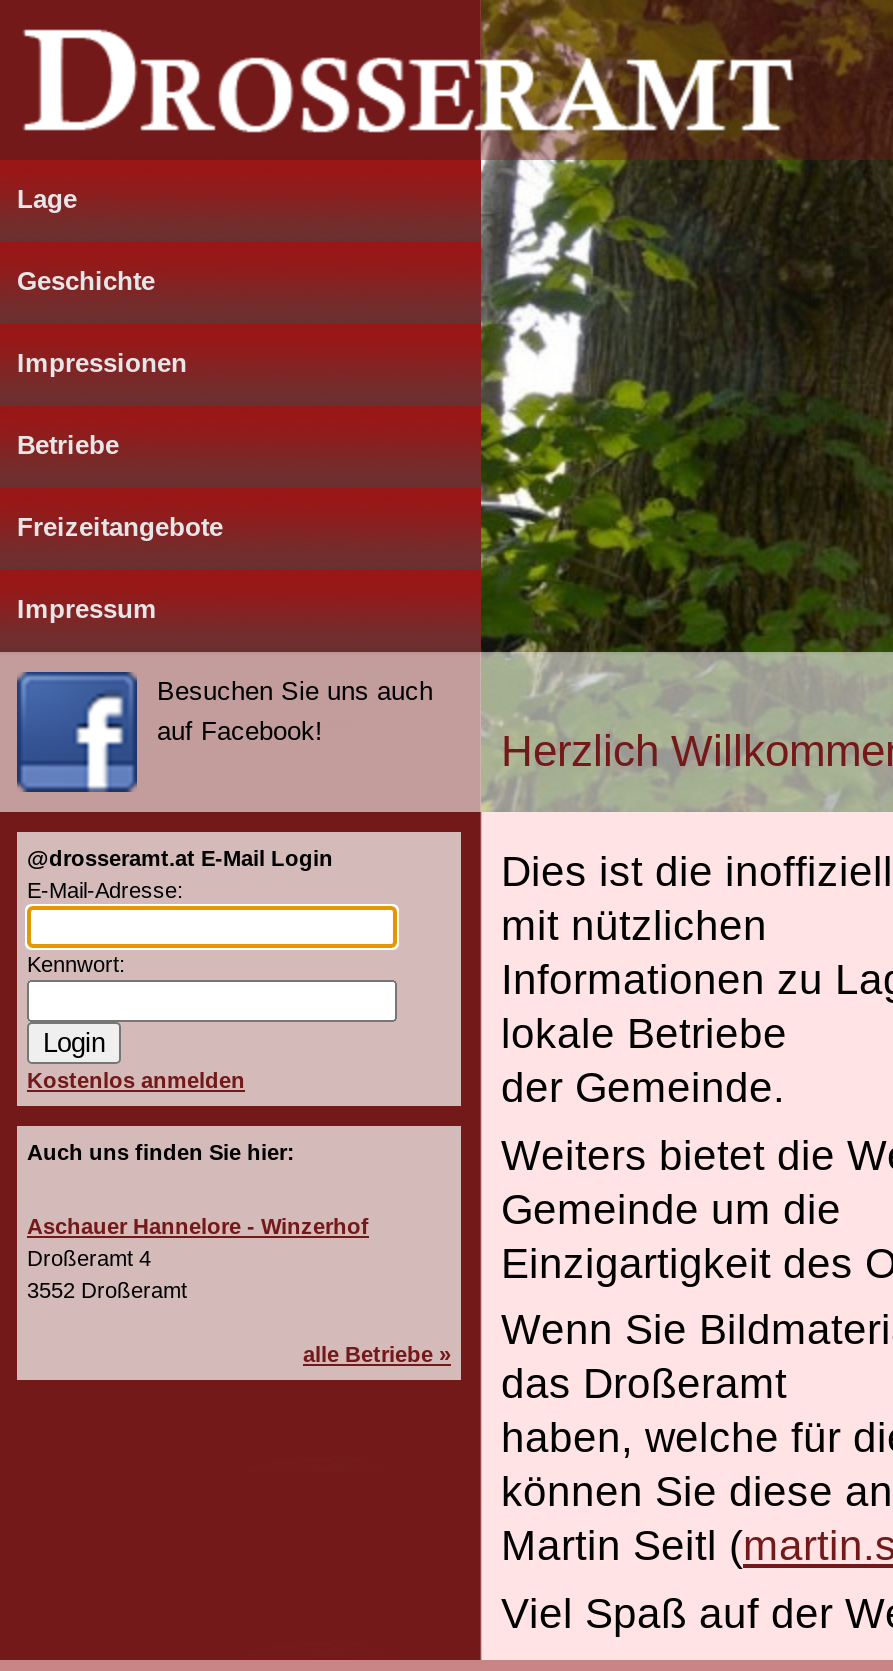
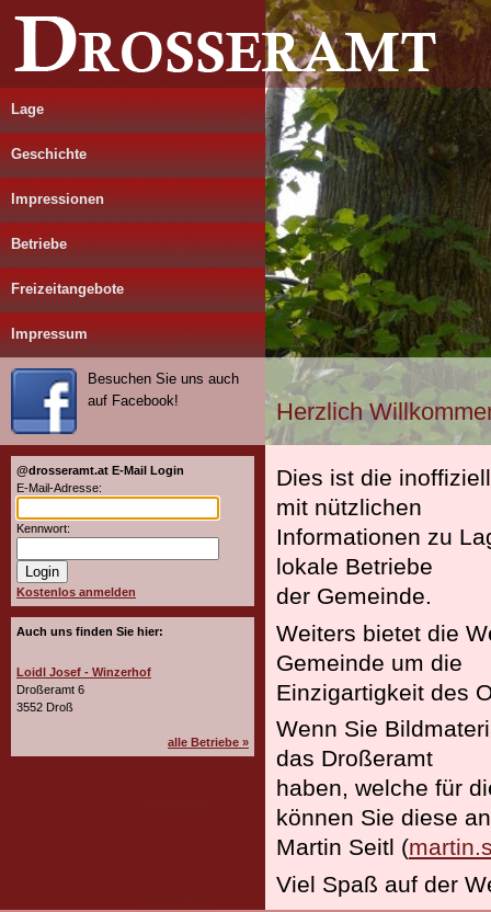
[27,1214,369,1302] Aschauer Hannelore - Winzerhof | Droßeramt 4 | 3552 Droßeramt -> [16,665,151,714] Loidl Josef - Winzerhof | Droßeramt 6 | 3552 Droß

